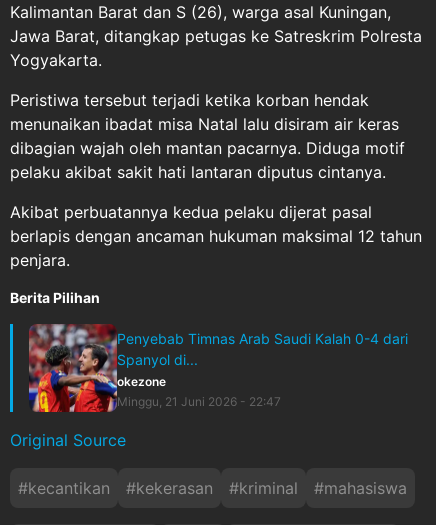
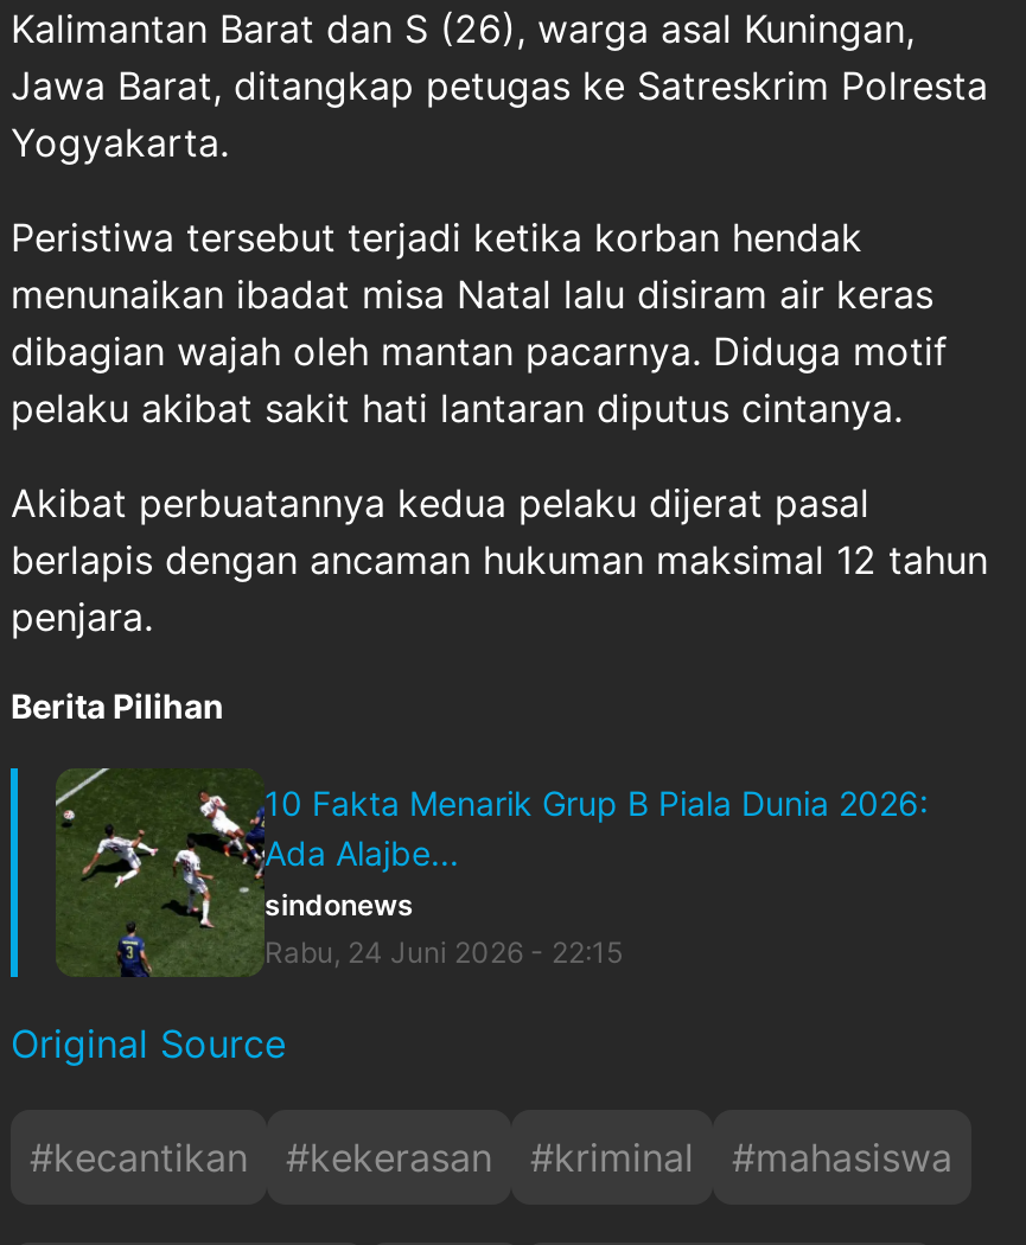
[28,323,408,413] [image] | Penyebab Timnas Arab Saudi Kalah 0-4 dari | Spanyol di... | okezone | Minggu, 21 Juni 2026 - 22:47 -> [53,766,929,979] [image] | 10 Fakta Menarik Grup B Piala Dunia 2026: | Ada Alajbe... | sindonews | Rabu, 24 Juni 2026 - 22:15

